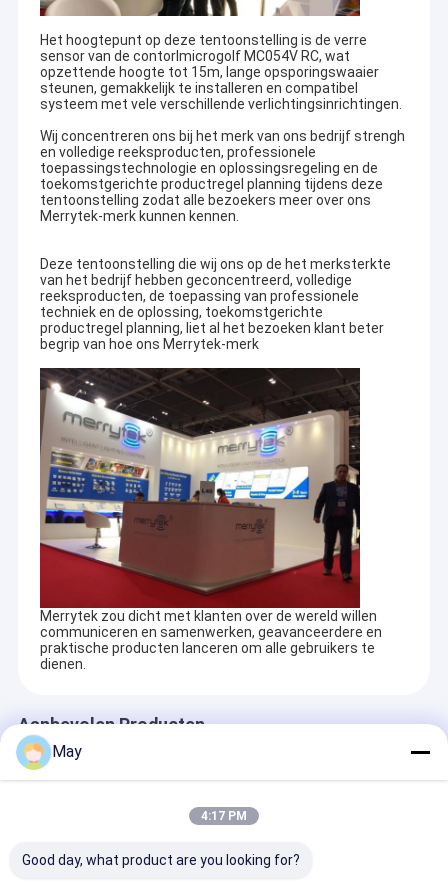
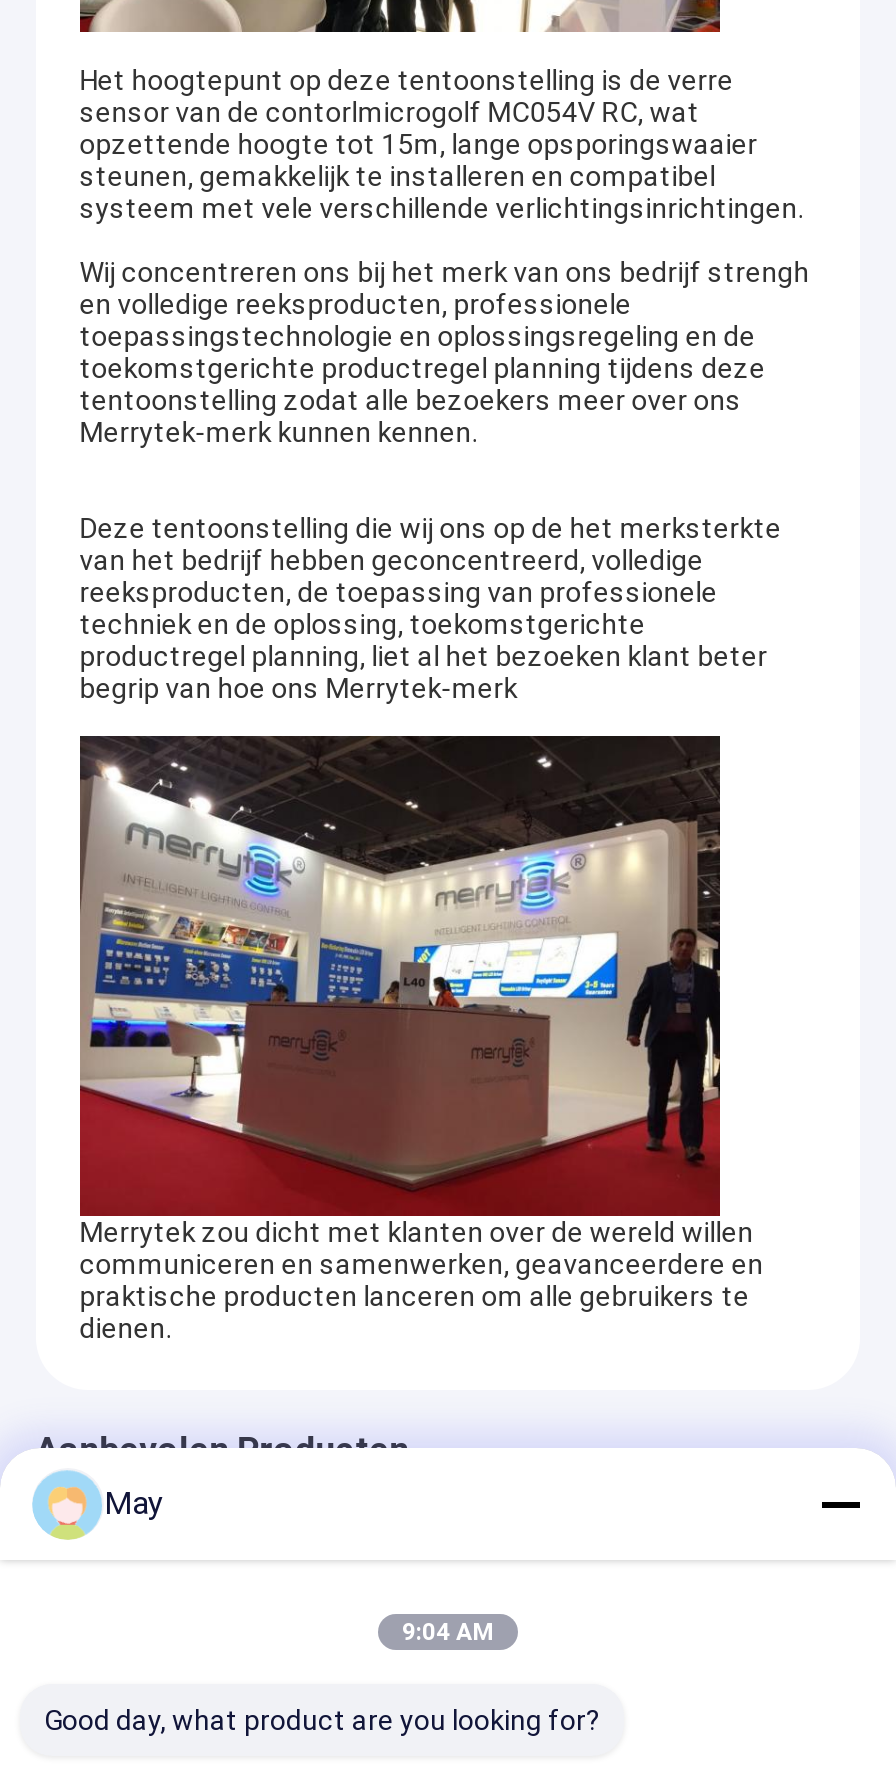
[201,809,247,823] 4:17 PM -> [402,1618,494,1646] 9:04 AM

